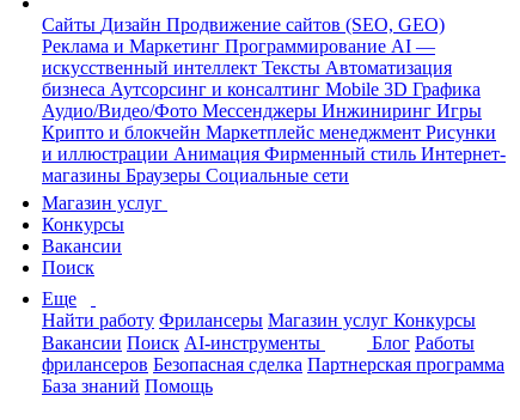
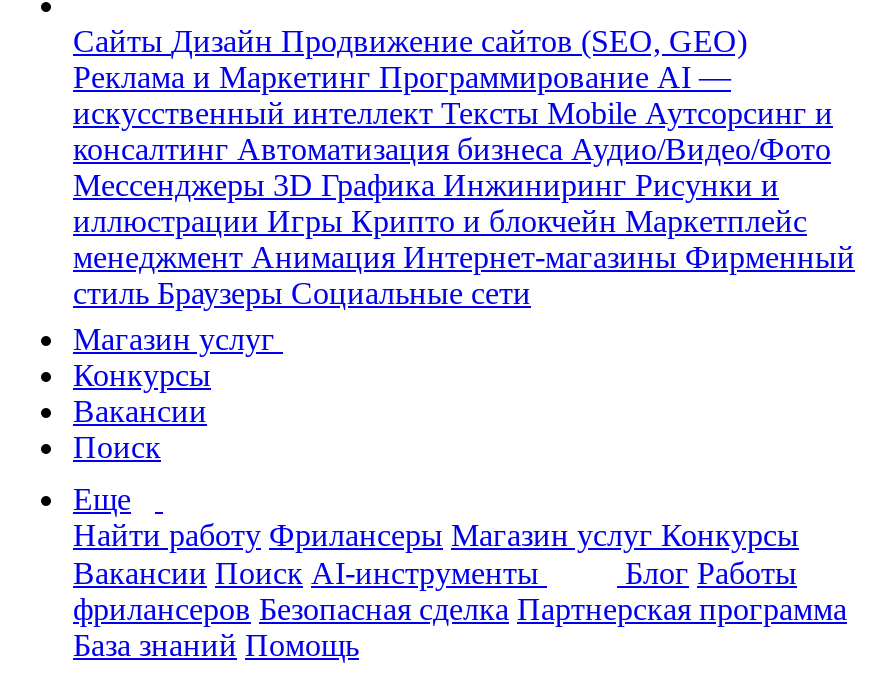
[42,57,506,185] искусственный интеллект Тексты Автоматизация | бизнеса Аутсорсинг и консалтинг Mobile 3D Графика | Аудио/Видео/Фото Мессенджеры Инжиниринг Игры | Крипто и блокчейн Маркетплейс менеджмент Рисунки | и иллюстрации Анимация Фирменный стиль Интернет- | магазины Браузеры Социальные сети -> [73,96,855,310] искусственный интеллект ТекстыMobile Аутсорсинг и | консалтинг Автоматизация бизнеса Аудио/Видео/Фото | Мессенджеры 3D Графика Инжиниринг Рисунки и | иллюстрации Игры Крипто и блокчейн Маркетплейс | менеджмент Анимация Интернет-магазины Фирменный | стиль Браузеры Социальные сети

